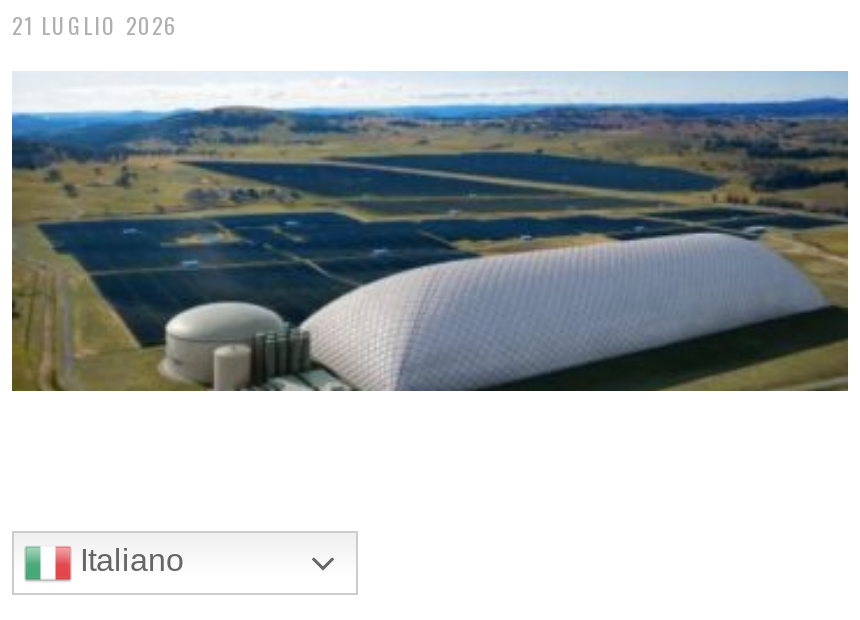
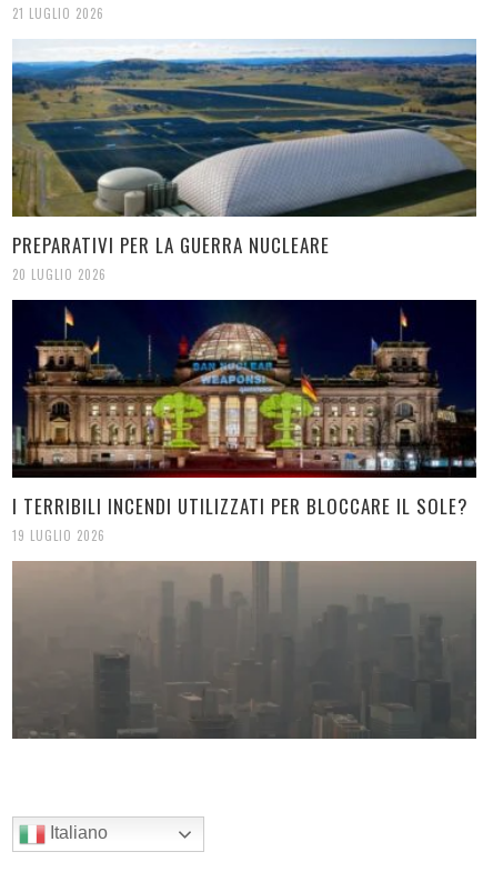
none -> [11,299,477,544] [image] | I TERRIBILI INCENDI UTILIZZATI PER BLOCCARE IL SOLE? | 19 LUGLIO 2026
none -> [11,560,476,740] [image]
none -> [12,231,330,283] PREPARATIVI PER LA GUERRA NUCLEARE | 20 LUGLIO 2026

